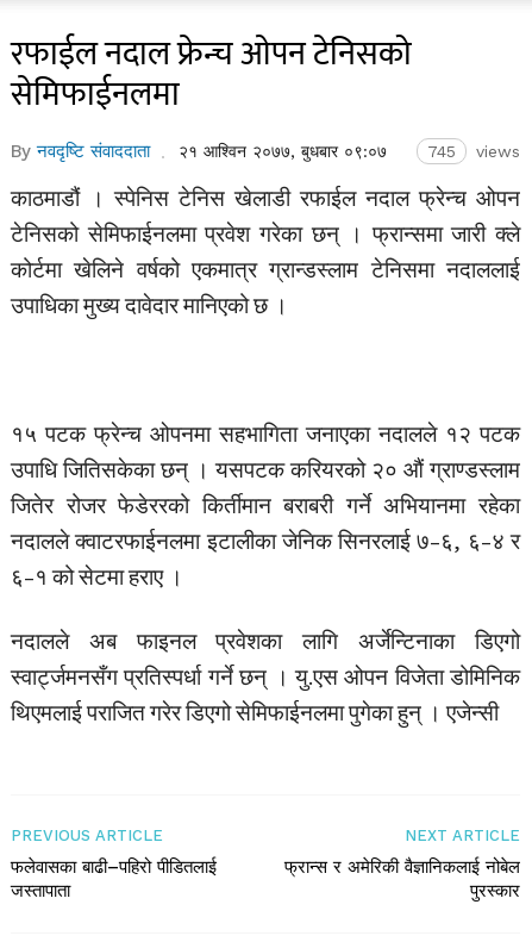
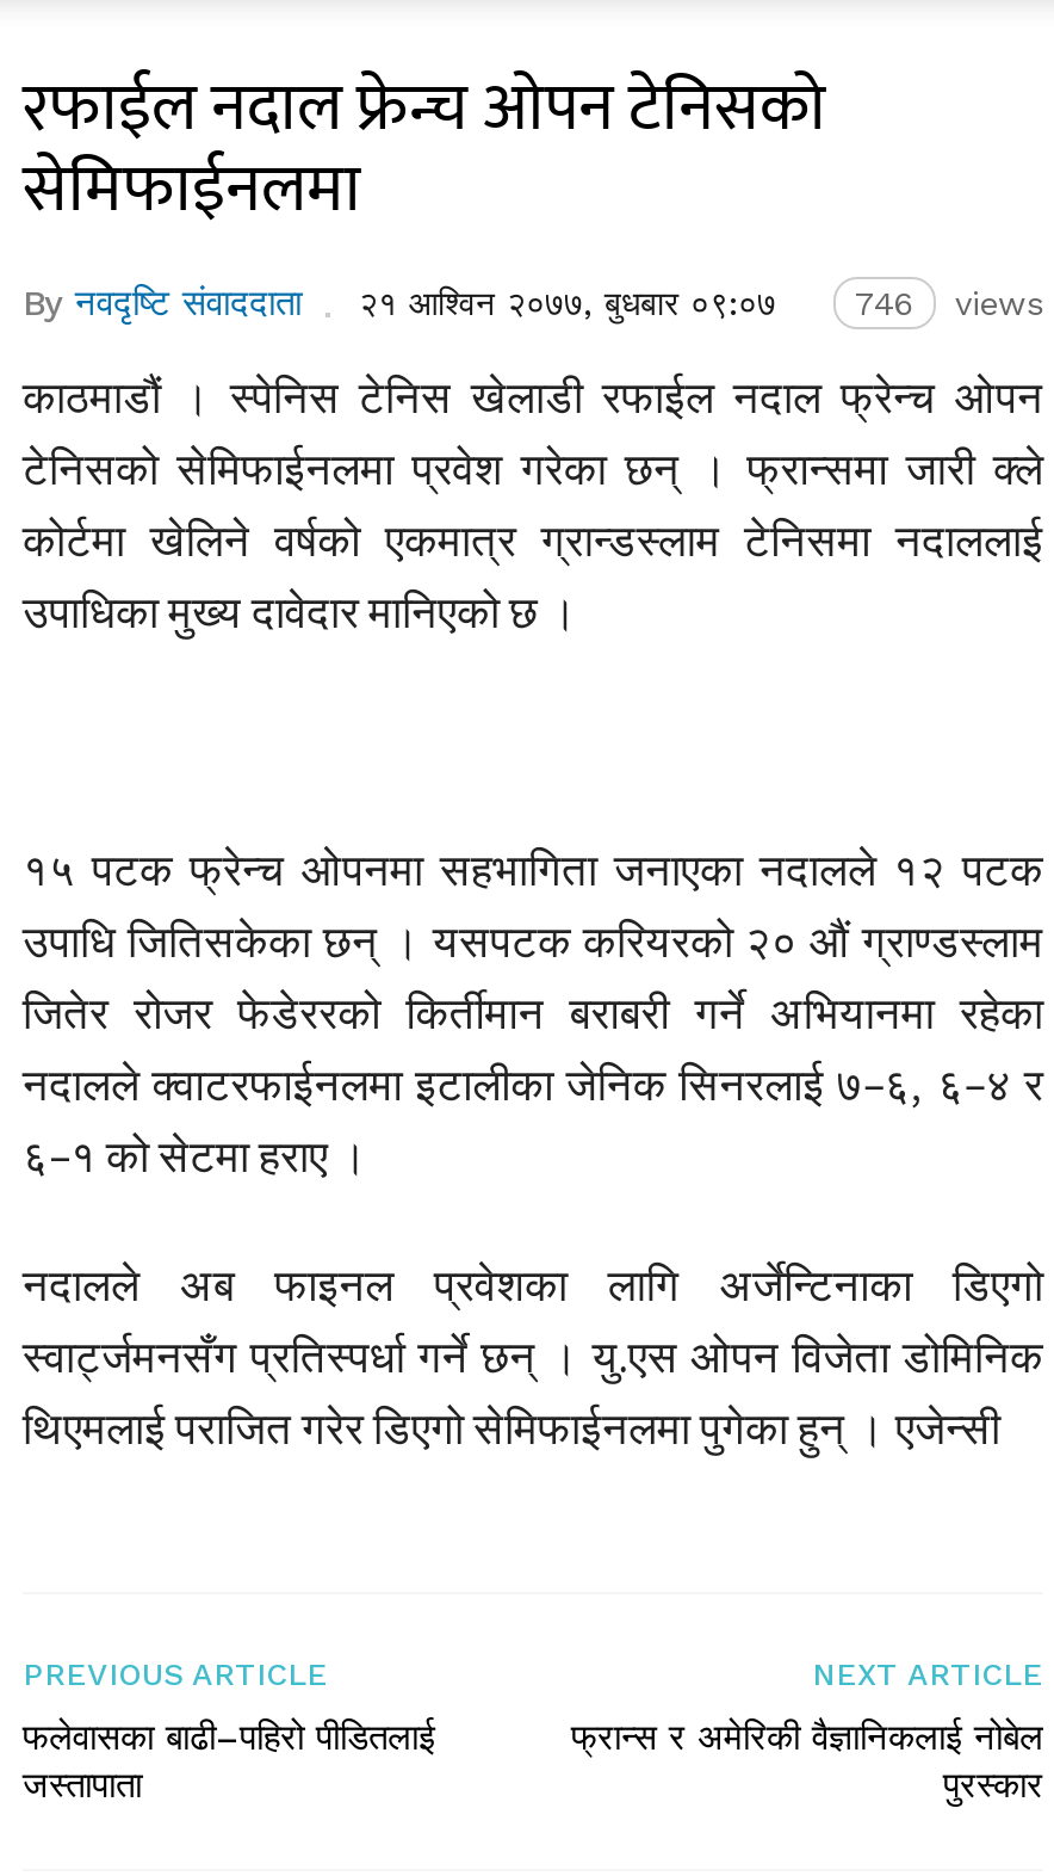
[427,142,520,161] 745 views -> [855,284,1043,322] 746 views

